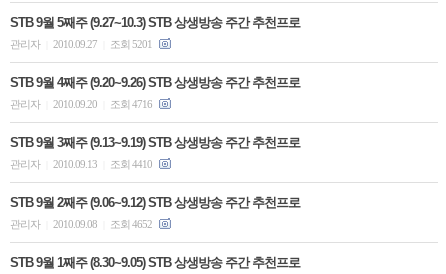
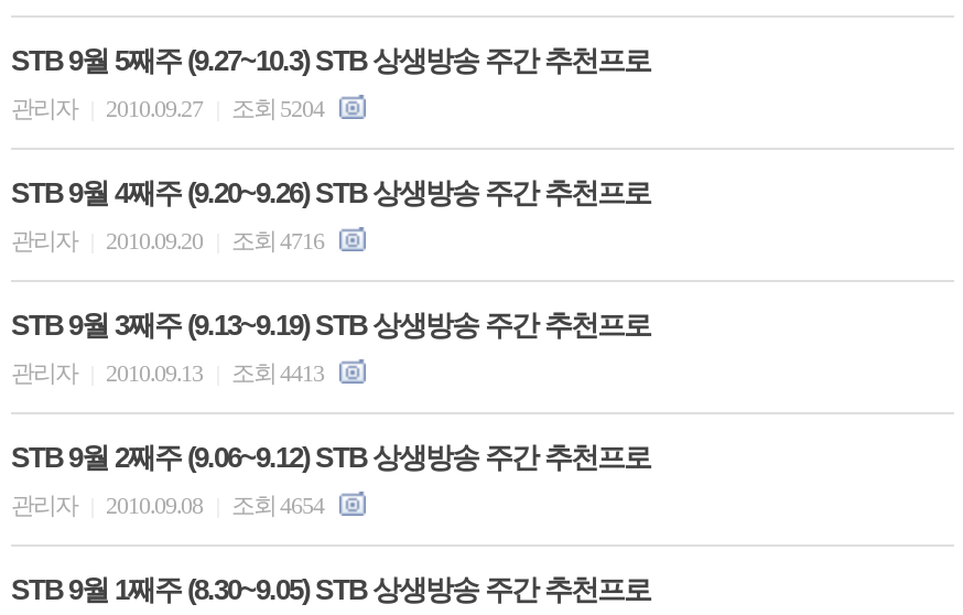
[10,38,154,50] 관리자 2010.09.27 조회 5201 -> [11,95,328,121] 관리자 2010.09.27 조회 5204
[10,158,154,170] 관리자 2010.09.13 조회 4410 -> [11,359,328,386] 관리자 2010.09.13 조회 4413
[10,218,154,230] 관리자 2010.09.08 조회 4652 -> [11,492,328,518] 관리자 2010.09.08 조회 4654

